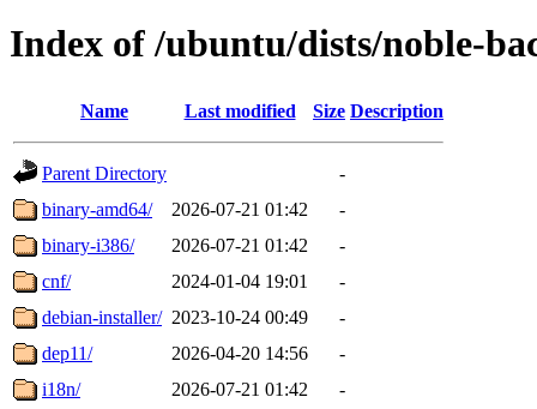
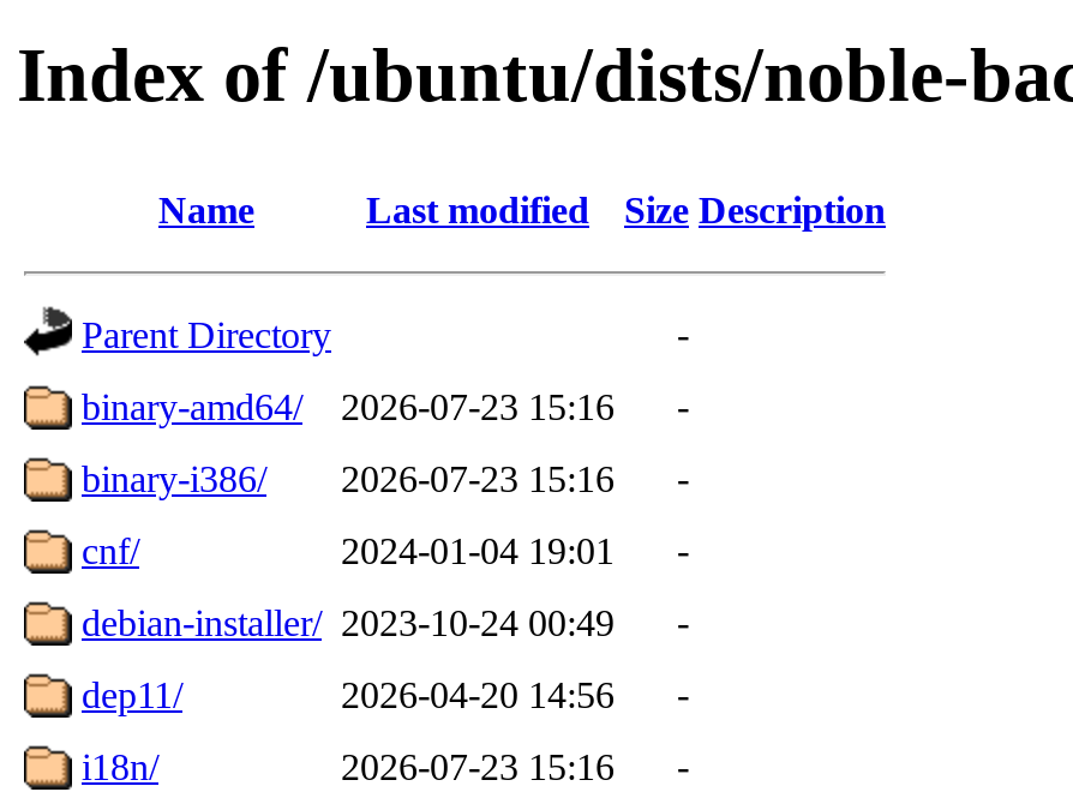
[171,199,308,219] 2026-07-21 01:42 -> [341,386,615,427] 2026-07-23 15:16
[171,235,308,255] 2026-07-21 01:42 -> [341,458,615,499] 2026-07-23 15:16
[171,379,308,399] 2026-07-21 01:42 -> [341,746,615,787] 2026-07-23 15:16

